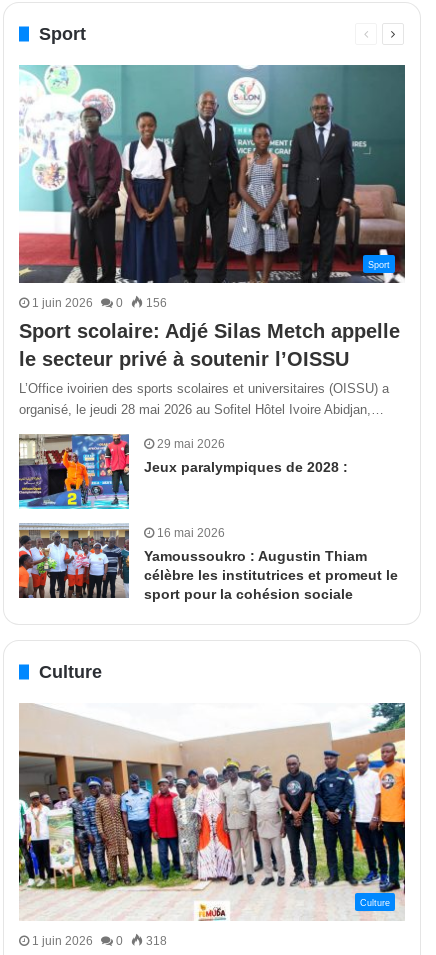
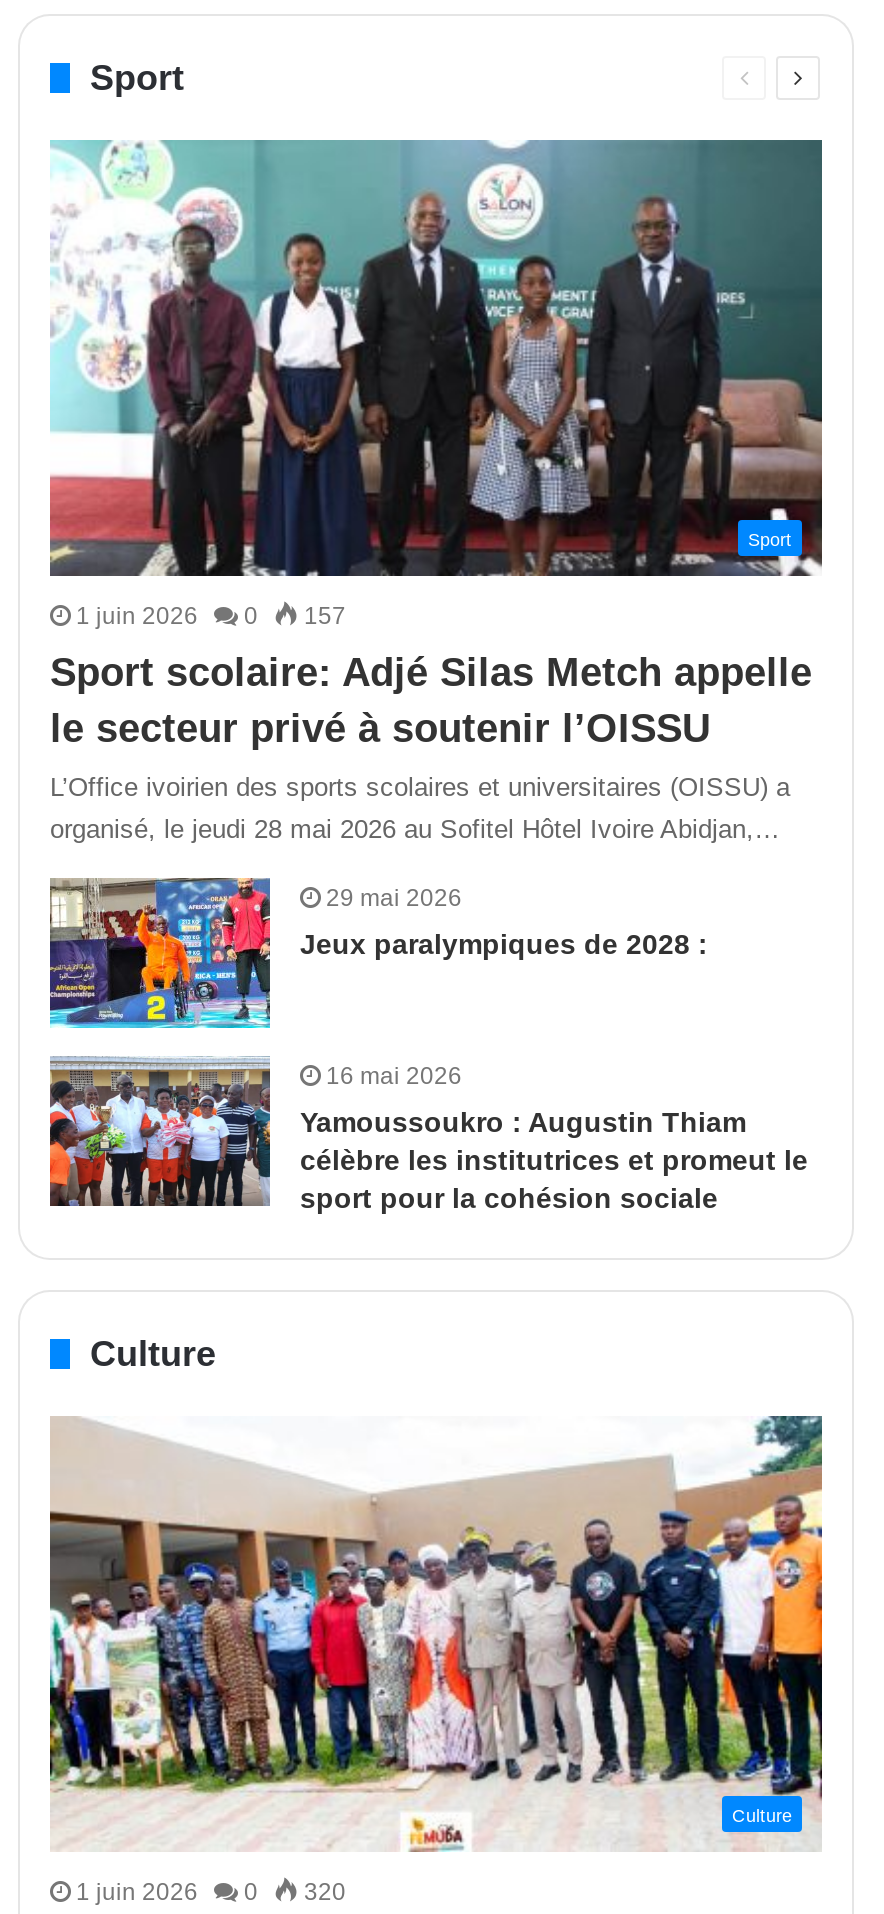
[32,296,167,310] 1 juin 2026 0 156 -> [76,602,346,630] 1 juin 2026 0 157
[32,934,167,948] 1 juin 2026 0 318 -> [76,1877,346,1905] 1 juin 2026 0 320

